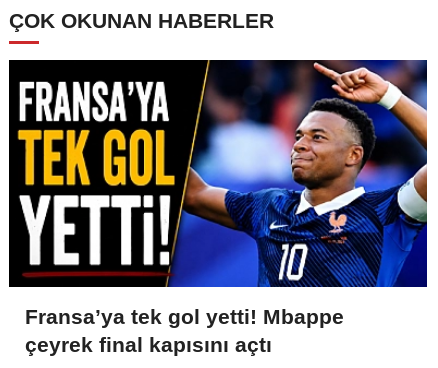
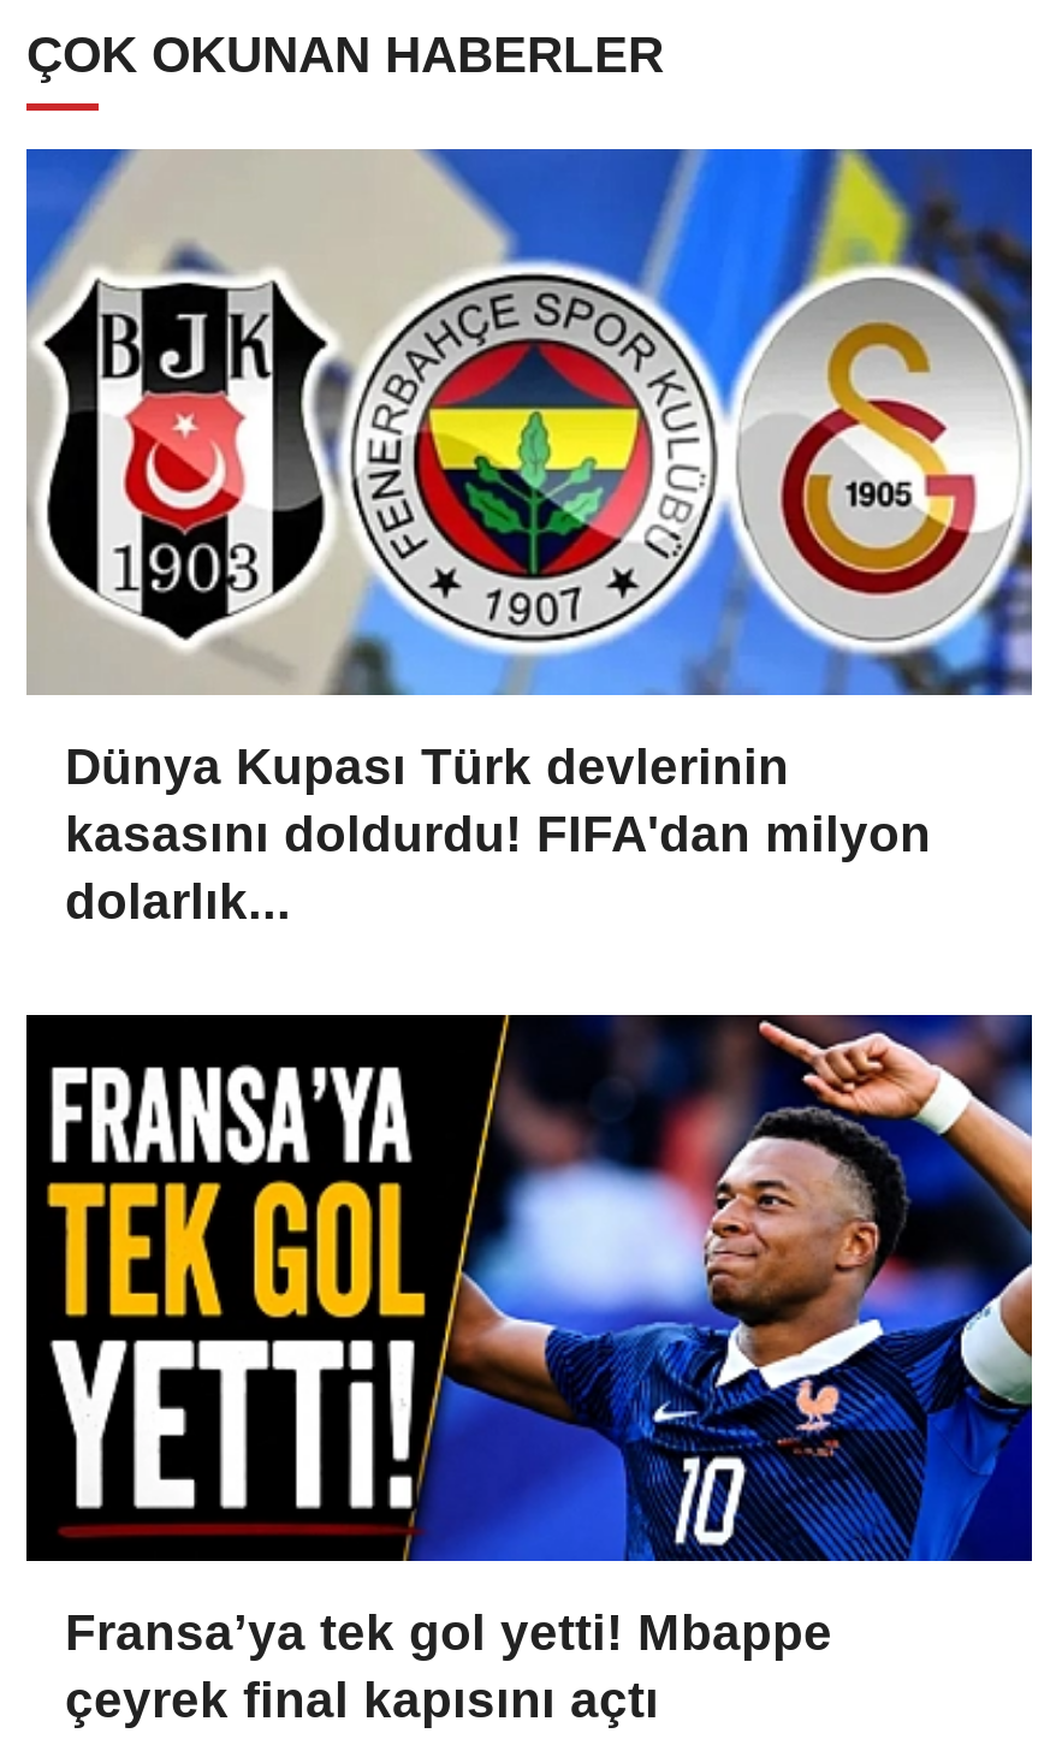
none -> [24,147,1034,928] [image] | Dünya Kupası Türk devlerinin | kasasını doldurdu! FIFA'dan milyon | dolarlık...

